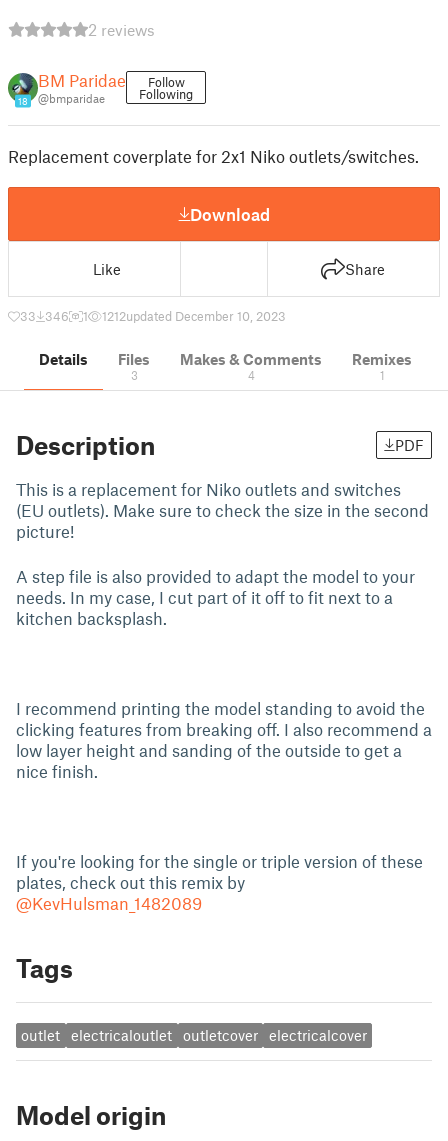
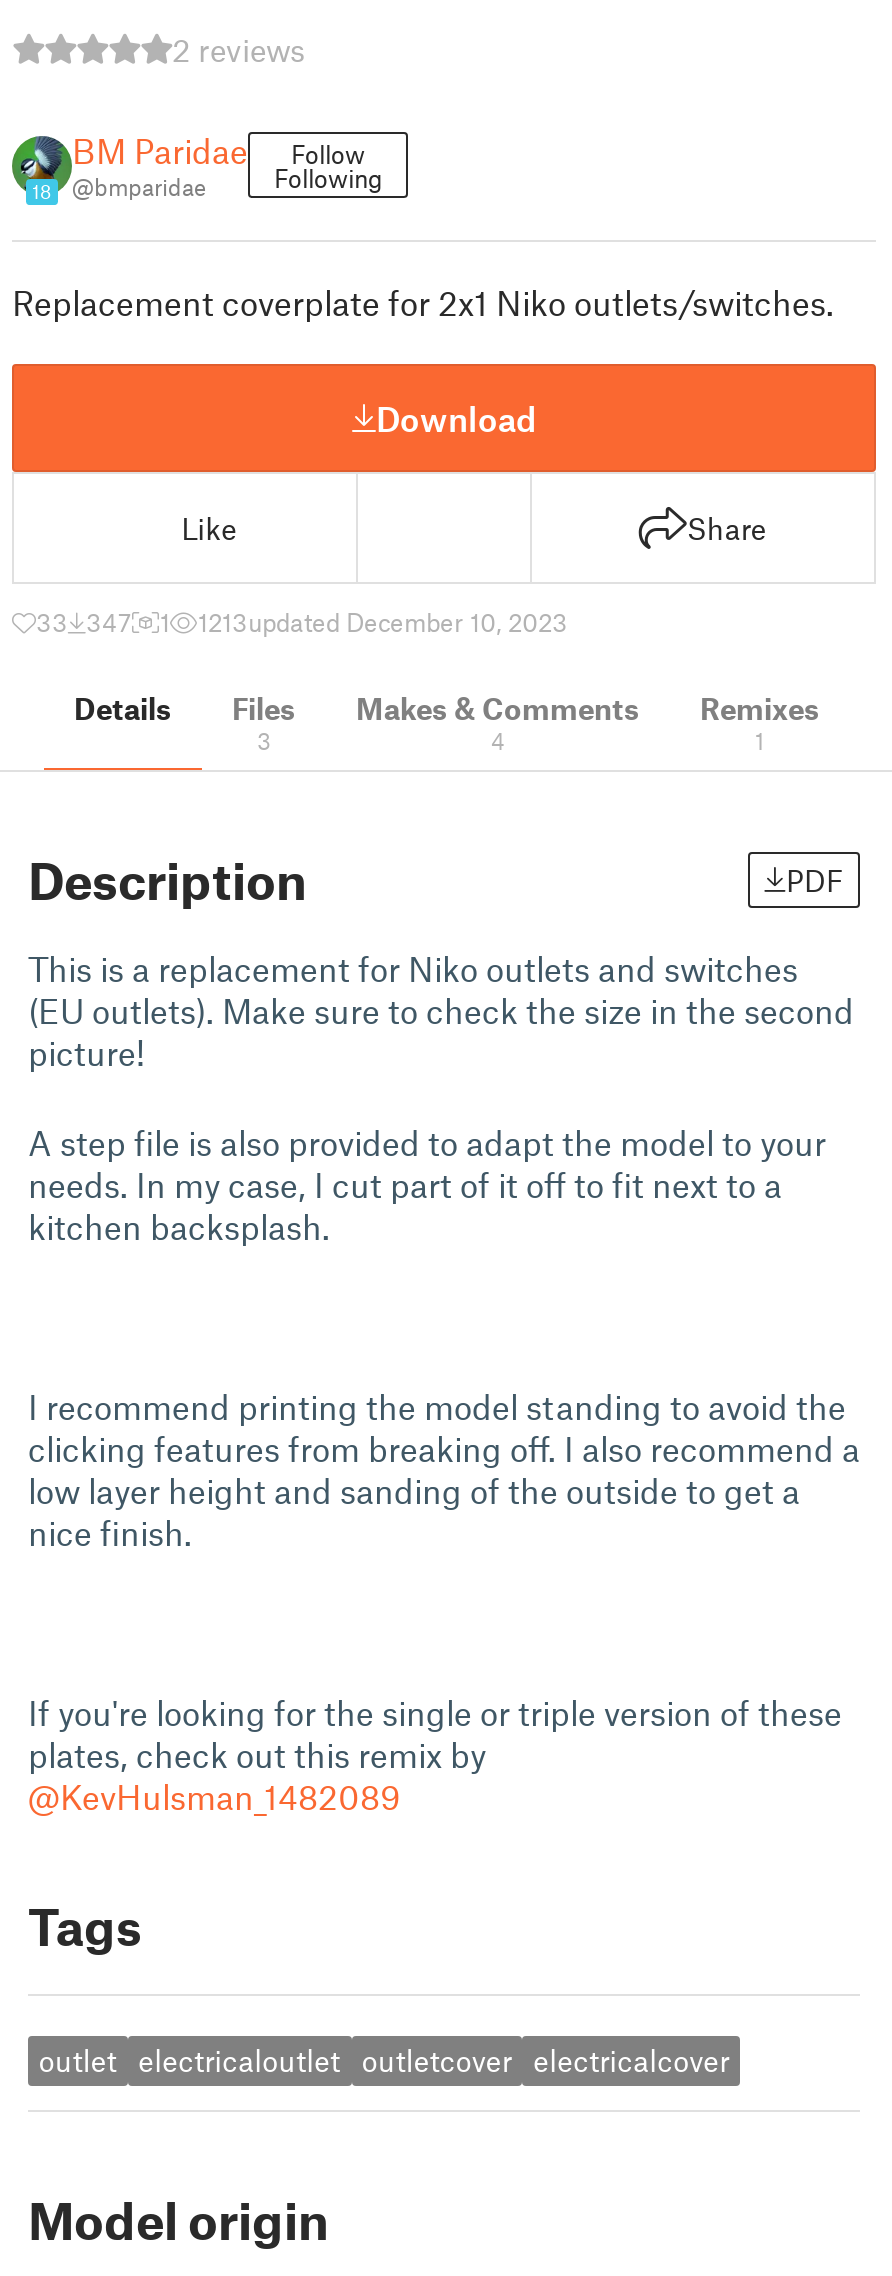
[20,308,69,324] 33 346 -> [36,606,132,638] 33 347
[102,308,286,324] 1212updated December 10, 2023 -> [198,606,568,638] 1213updated December 10, 2023

